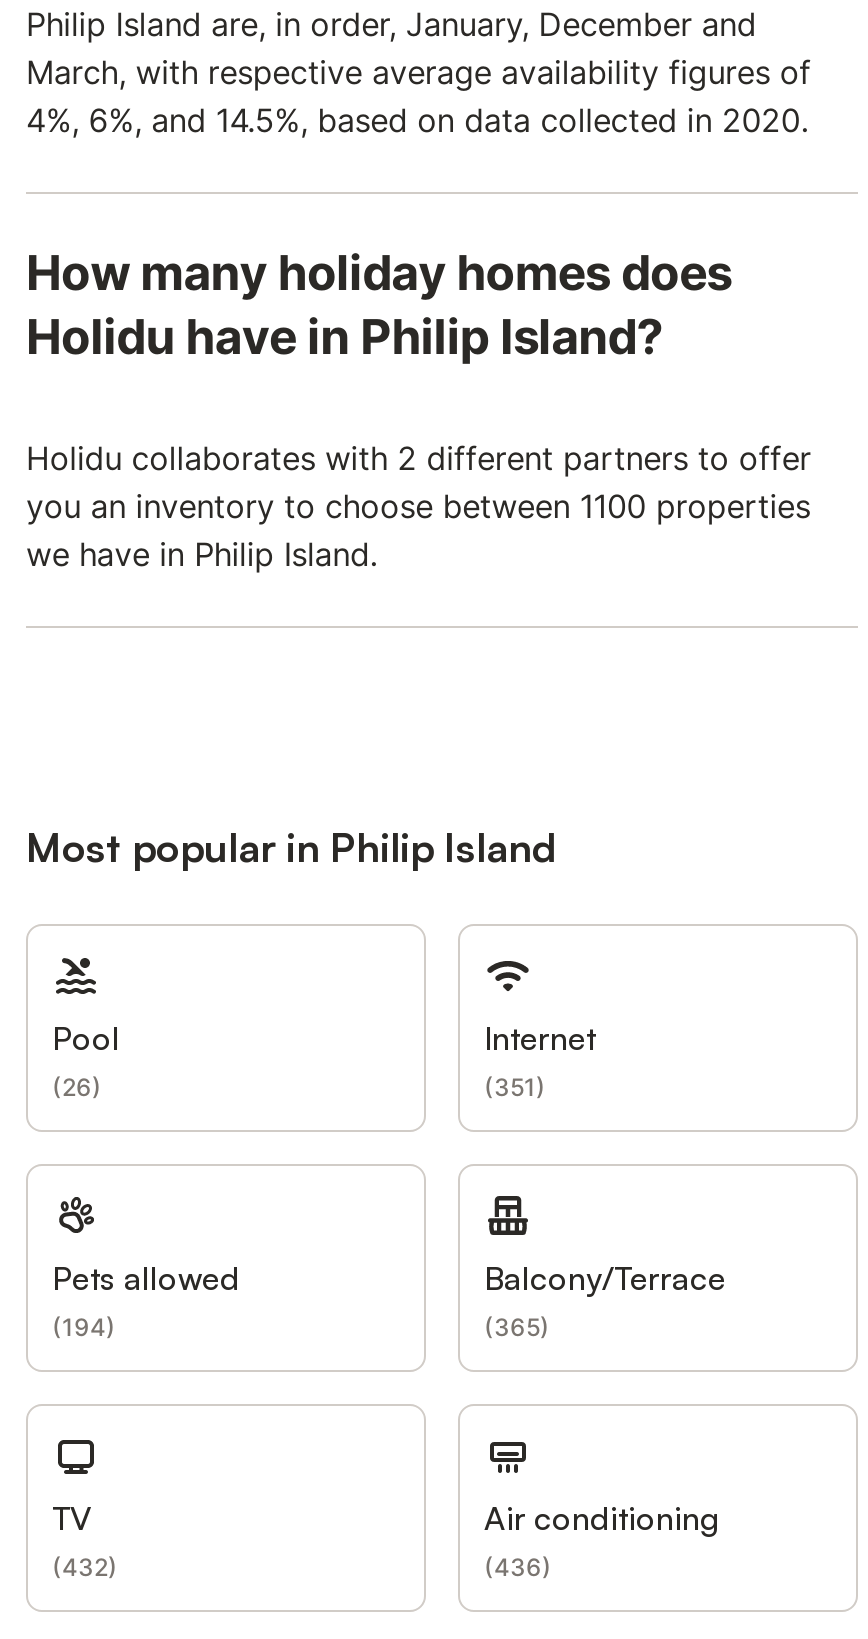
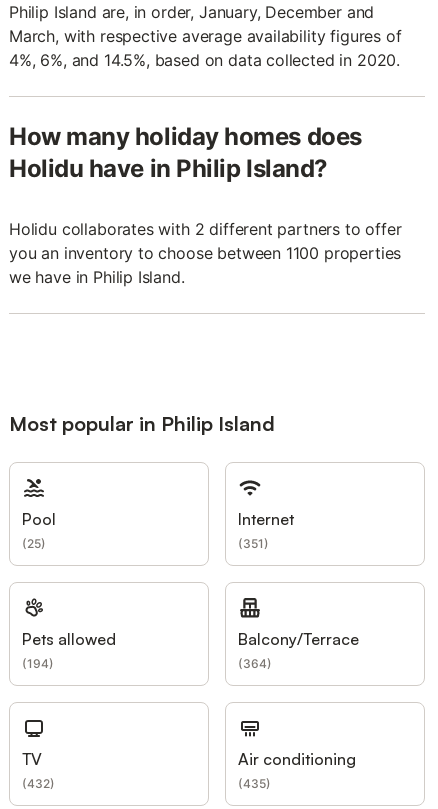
[52,1072,102,1102] (26) -> [22,536,46,551] (25)
[484,1312,550,1342] (365) -> [238,656,272,671] (364)
[484,1552,552,1582] (436) -> [238,776,271,791] (435)

